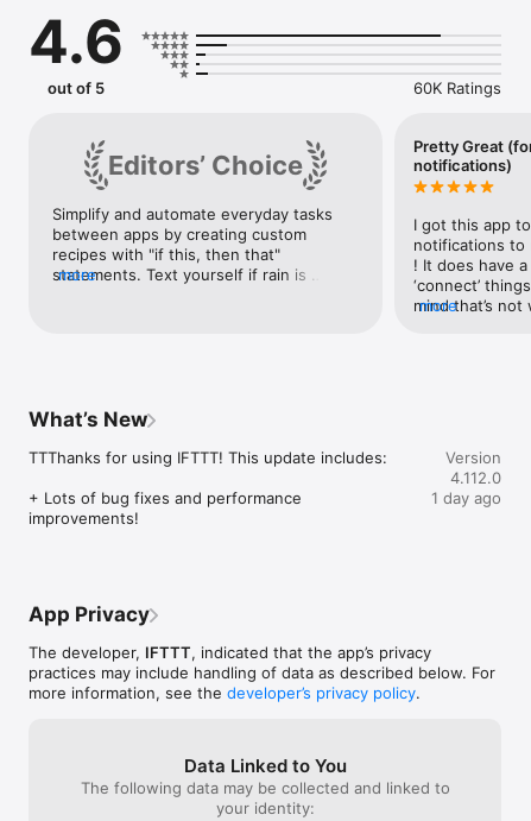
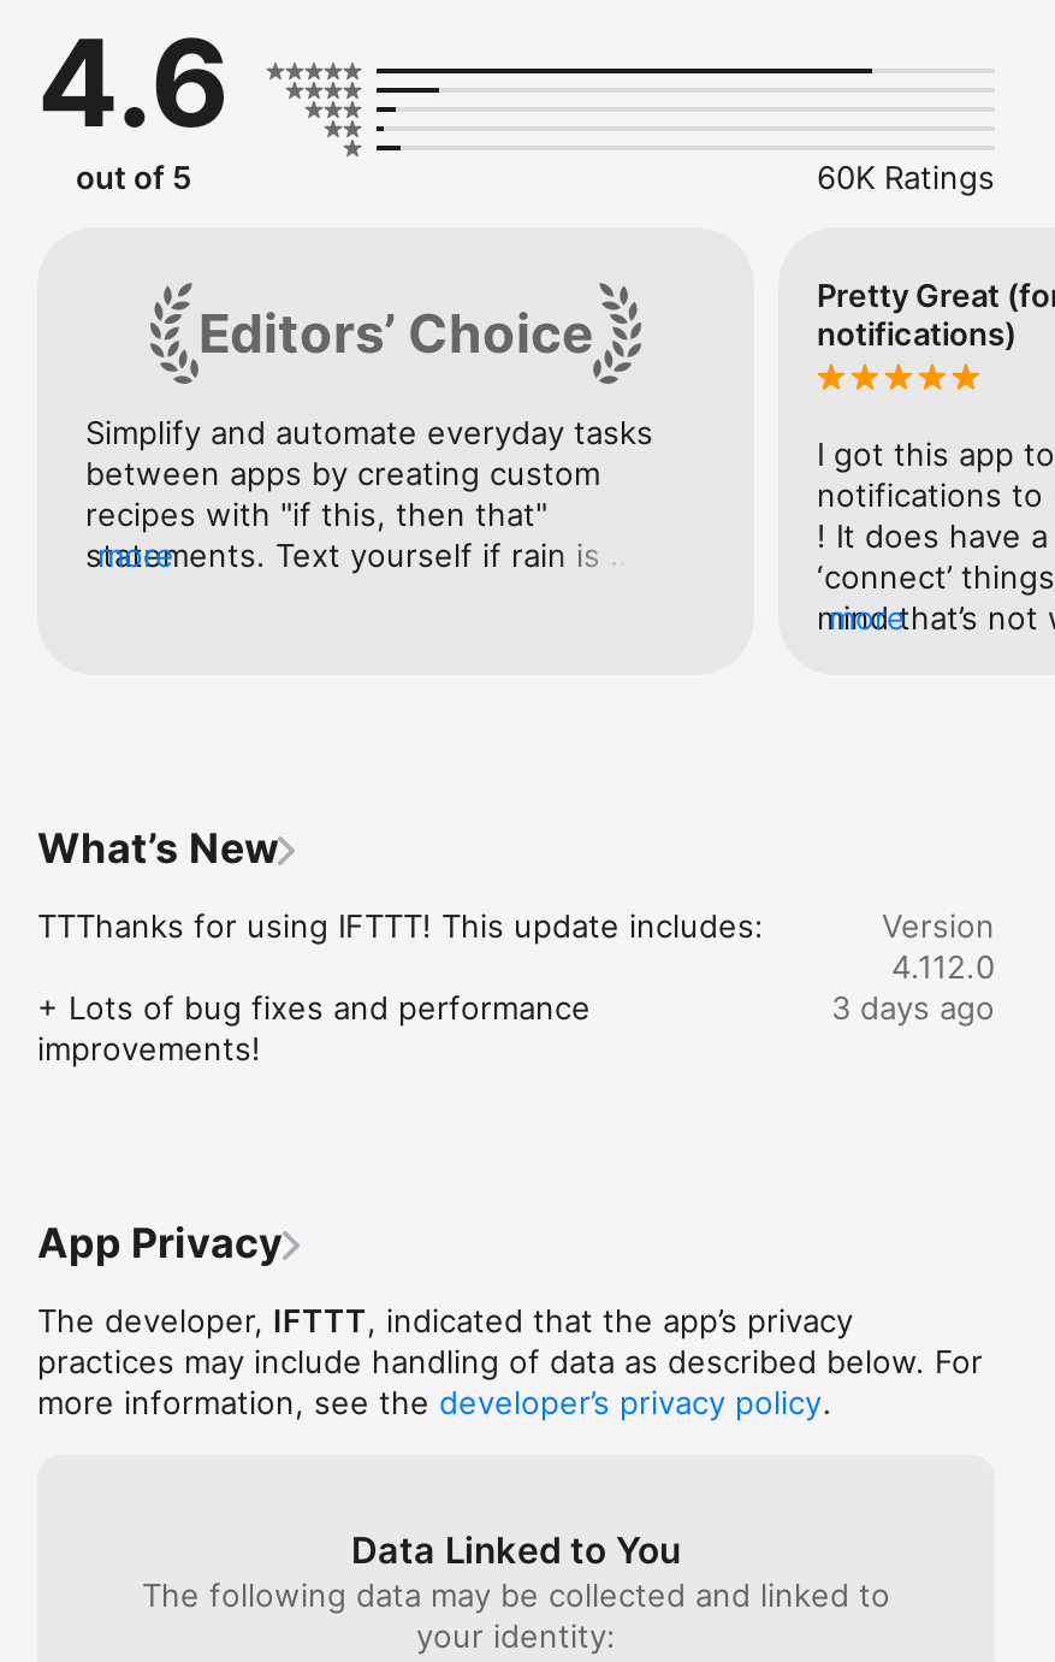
[431,489,501,508] 1 day ago -> [831,989,995,1027] 3 days ago

